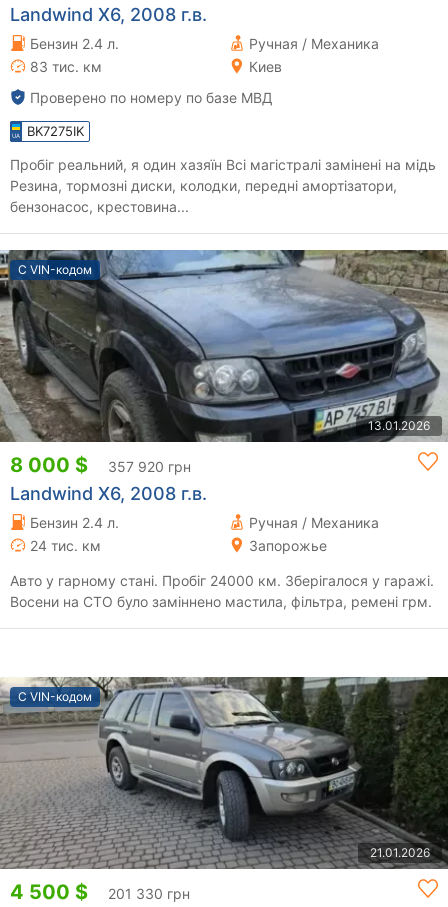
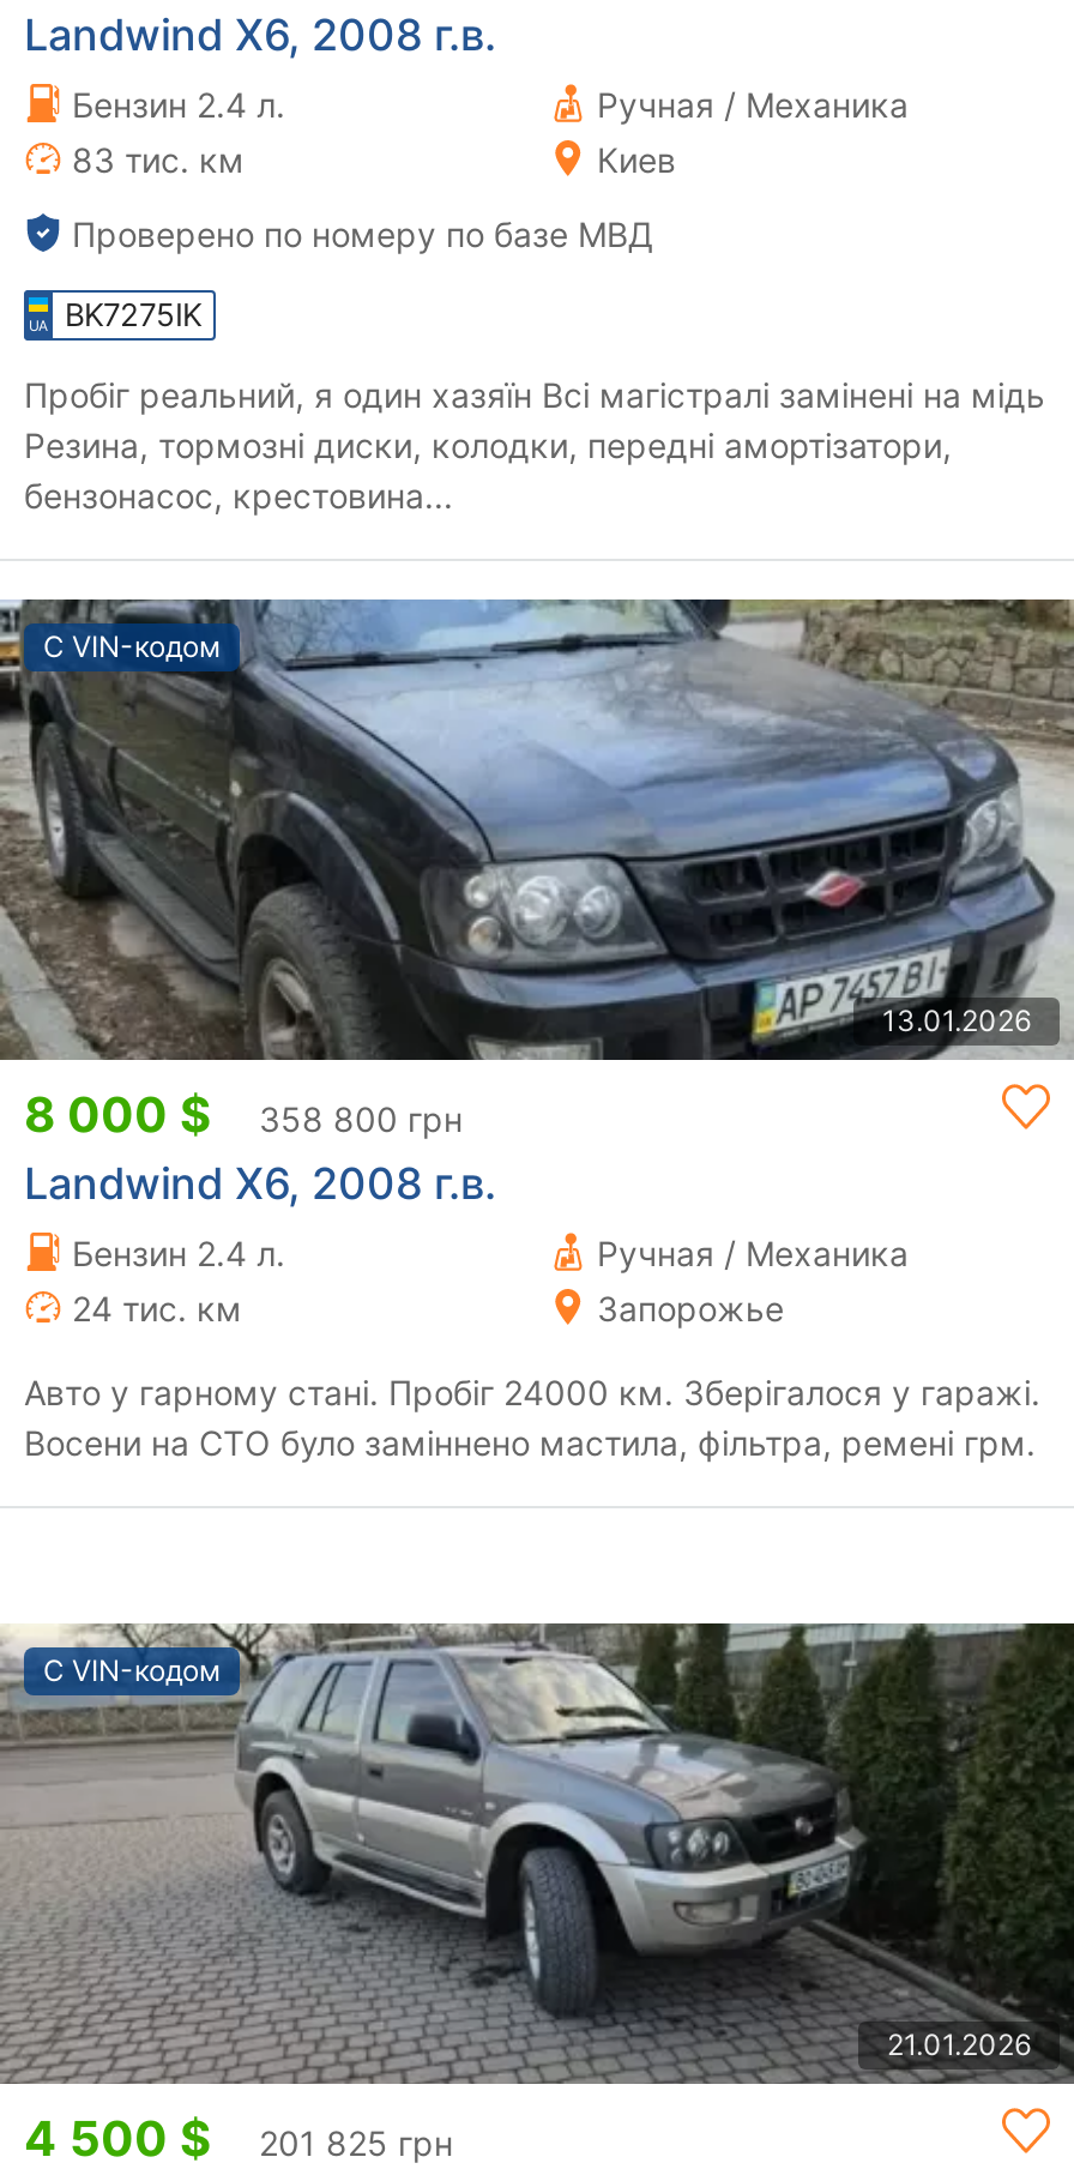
[10,453,191,477] 8 000 $ 357 920 грн -> [24,1085,463,1143] 8 000 $ 358 800 грн
[10,880,190,904] 4 500 $ 201 330 грн -> [24,2109,453,2167] 4 500 $ 201 825 грн

